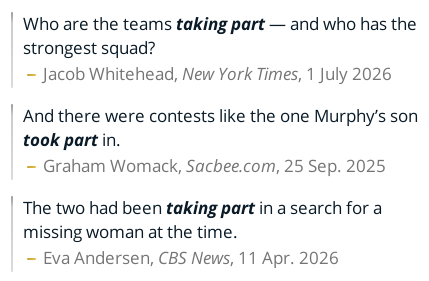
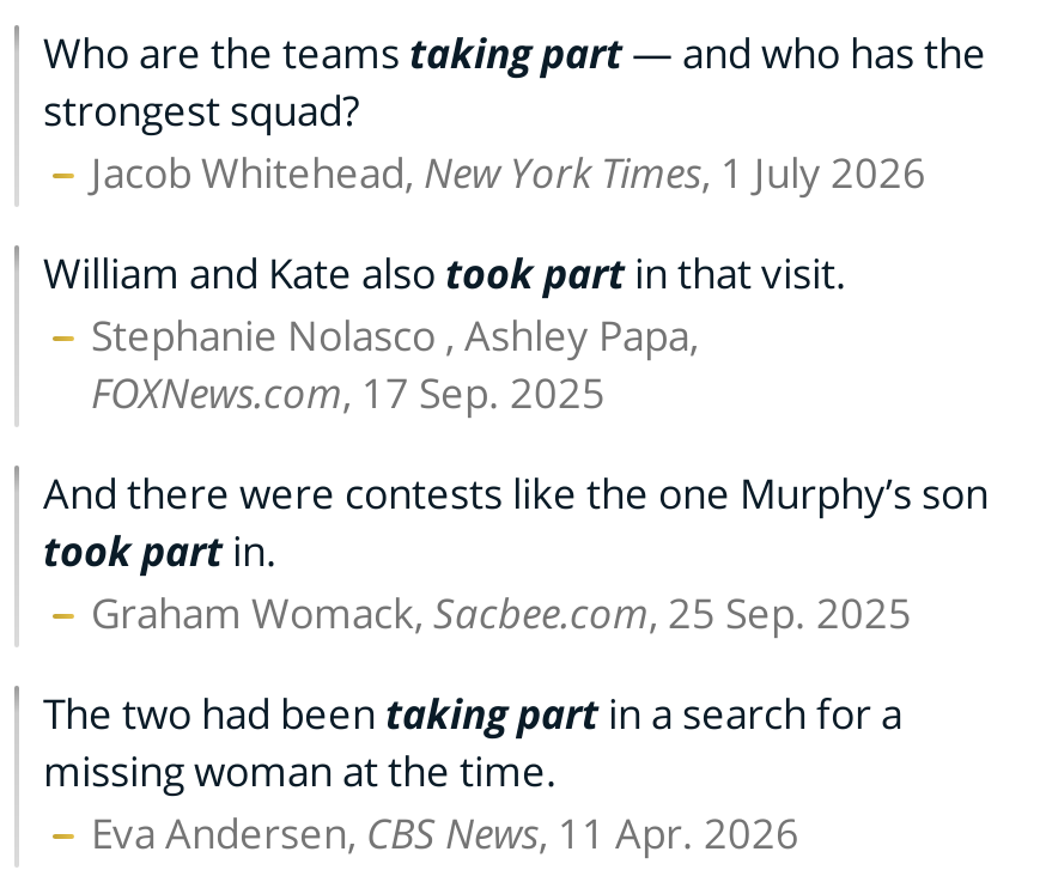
none -> [43,245,847,420] William and Kate also took part in that visit. | Stephanie Nolasco , Ashley Papa, | FOXNews.com, 17 Sep. 2025

